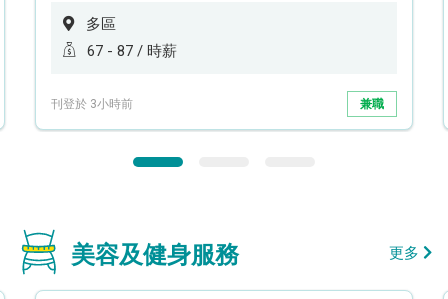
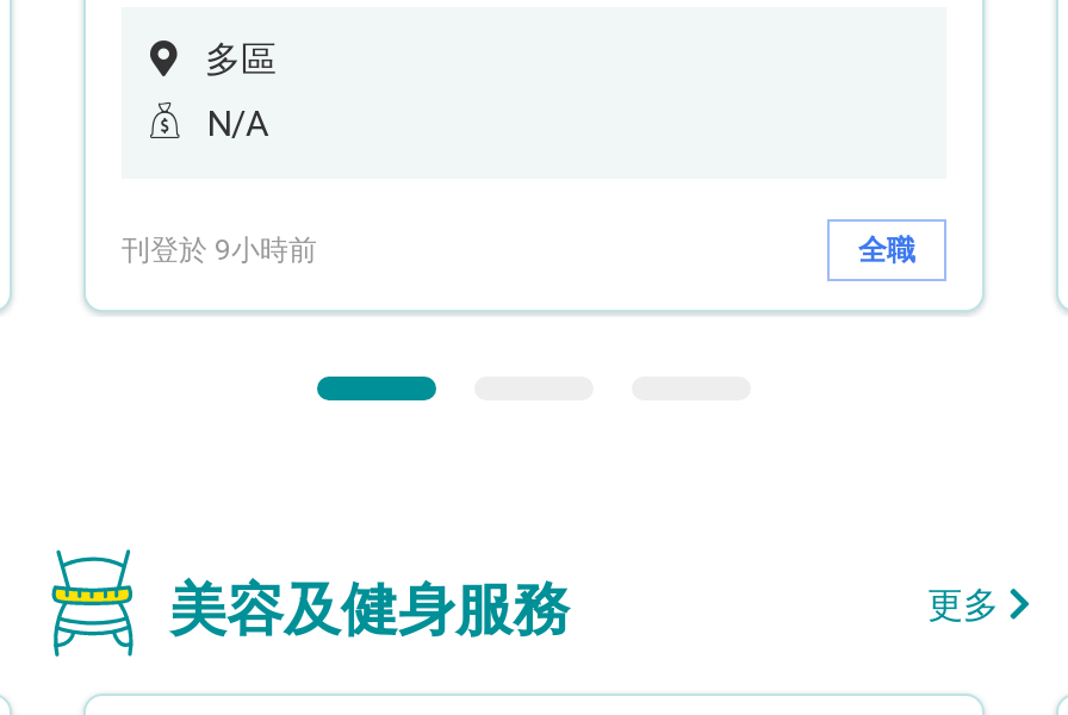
[87,42,177,60] 67 - 87 / 時薪 -> [207,103,269,146] N/A
[51,96,384,110] 刊登於 3小時前 | 兼職 -> [122,232,915,266] 刊登於 9小時前 | 全職

